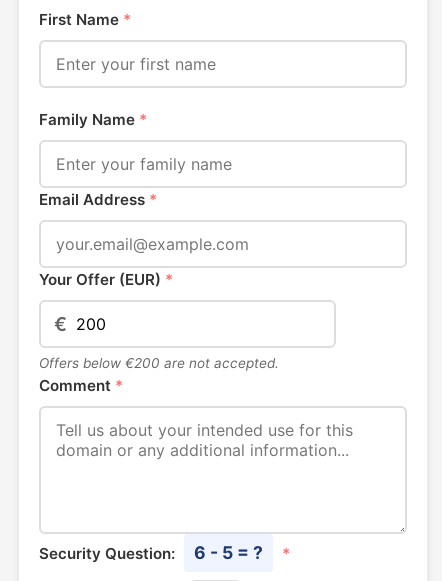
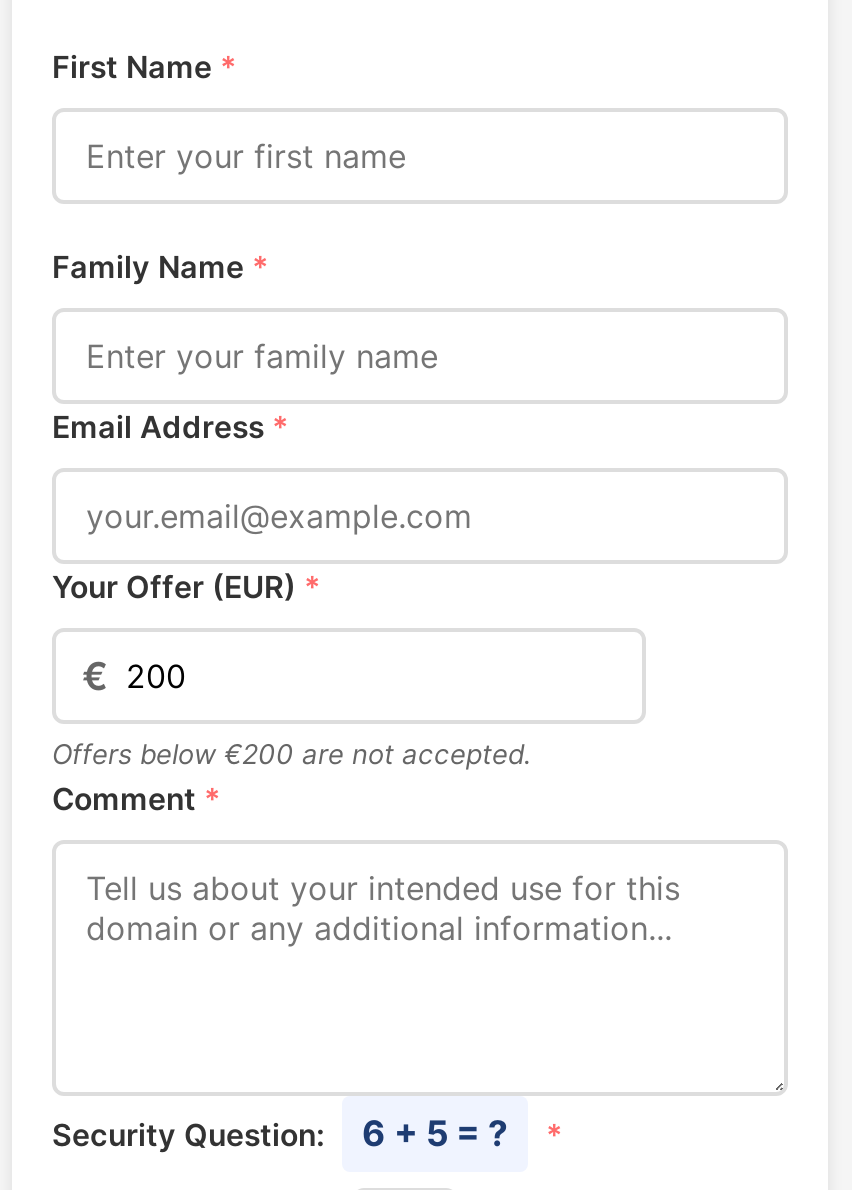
[194,542,263,563] 6 - 5 = ? -> [362,1112,508,1154] 6 + 5 = ?

